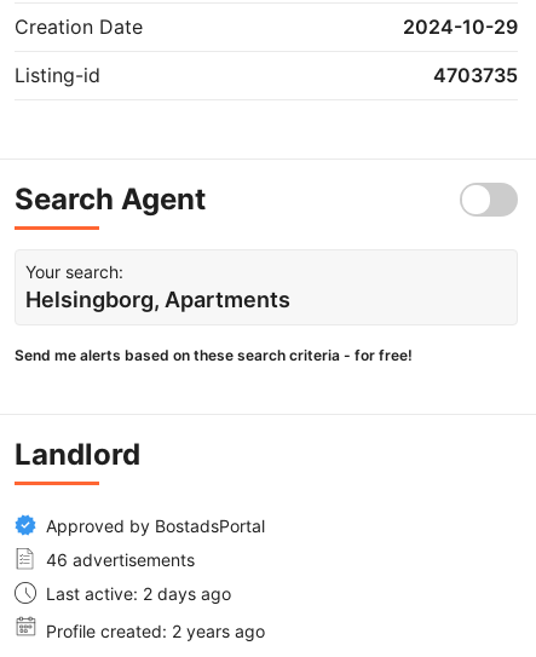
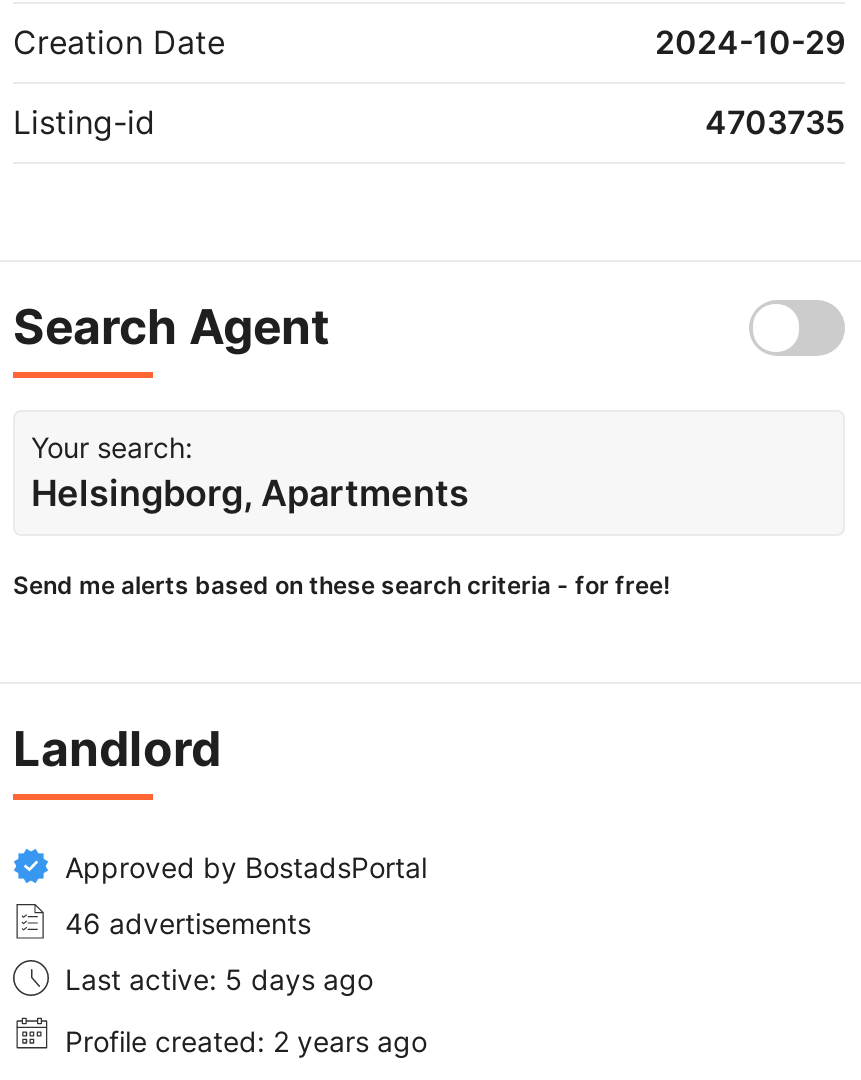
[46,583,231,604] Last active: 2 days ago -> [65,962,373,996] Last active: 5 days ago

